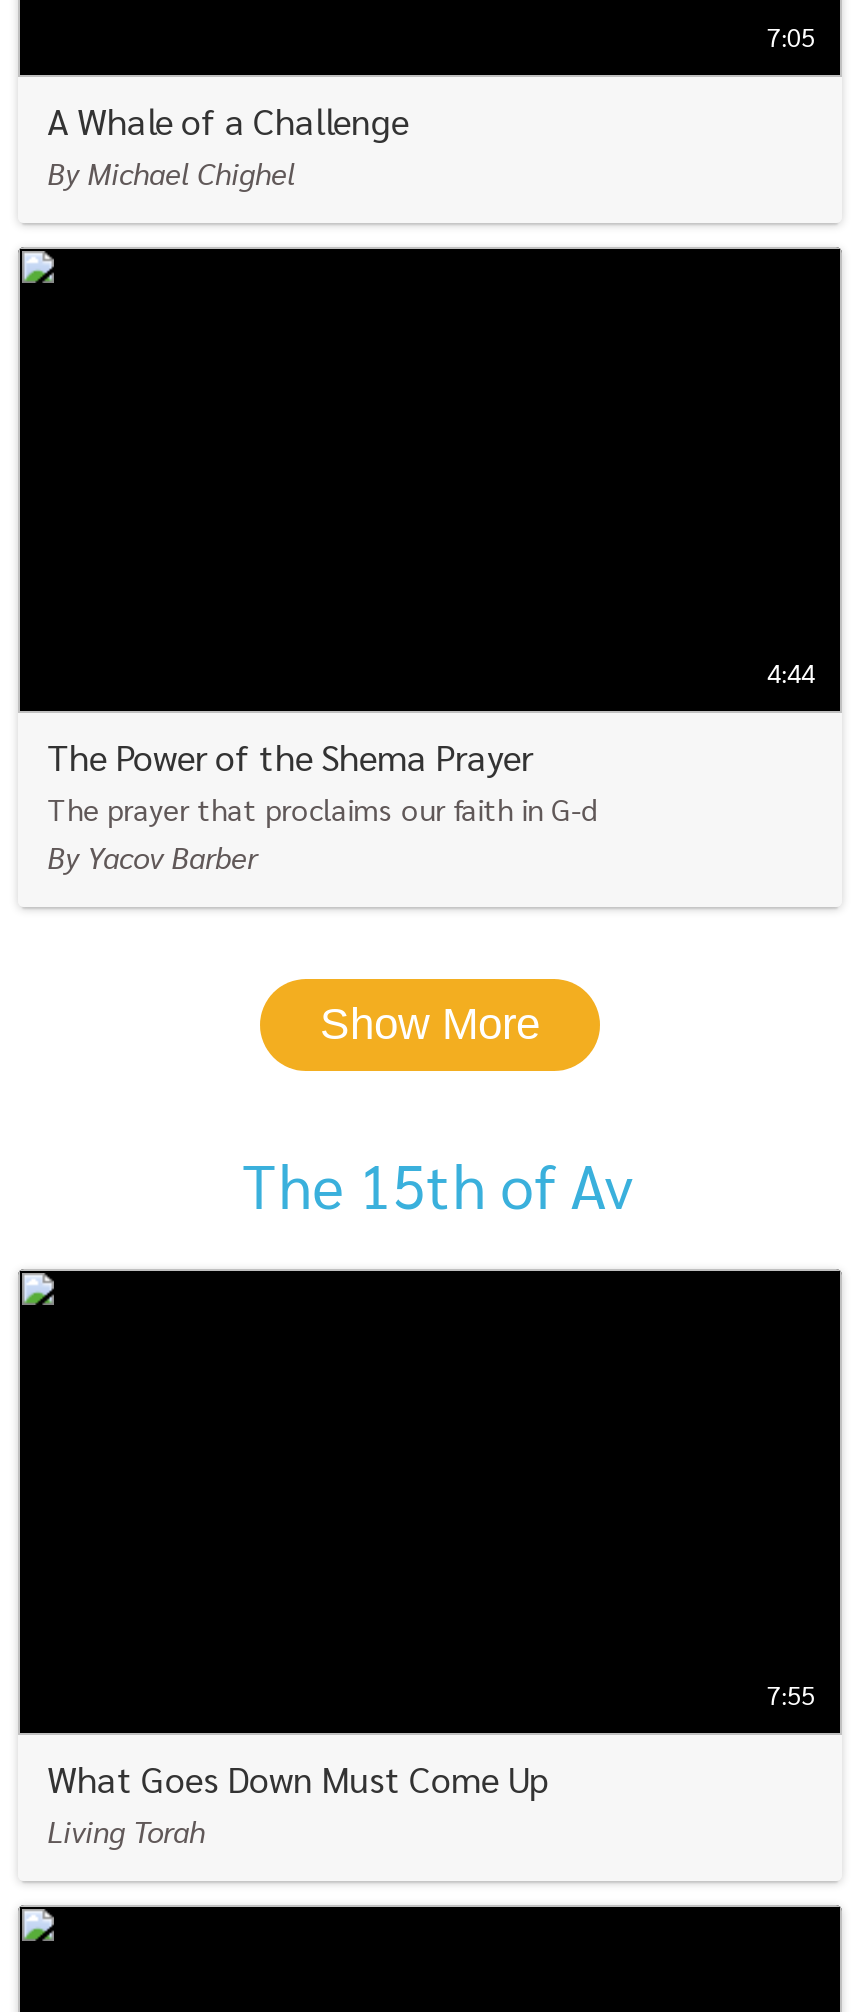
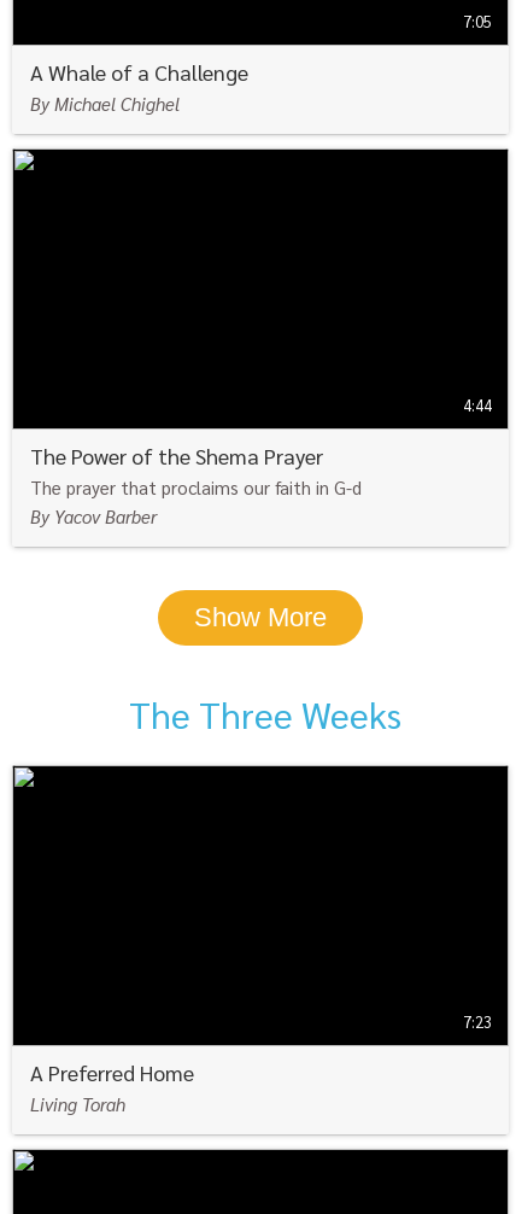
[242,1145,632,1223] The 15th of Av -> [129,690,401,737] The Three Weeks
[767,1676,815,1710] 7:55 -> [463,1011,492,1031] 7:23
[47,1754,549,1800] What Goes Down Must Come Up -> [30,1058,194,1086] A Preferred Home

